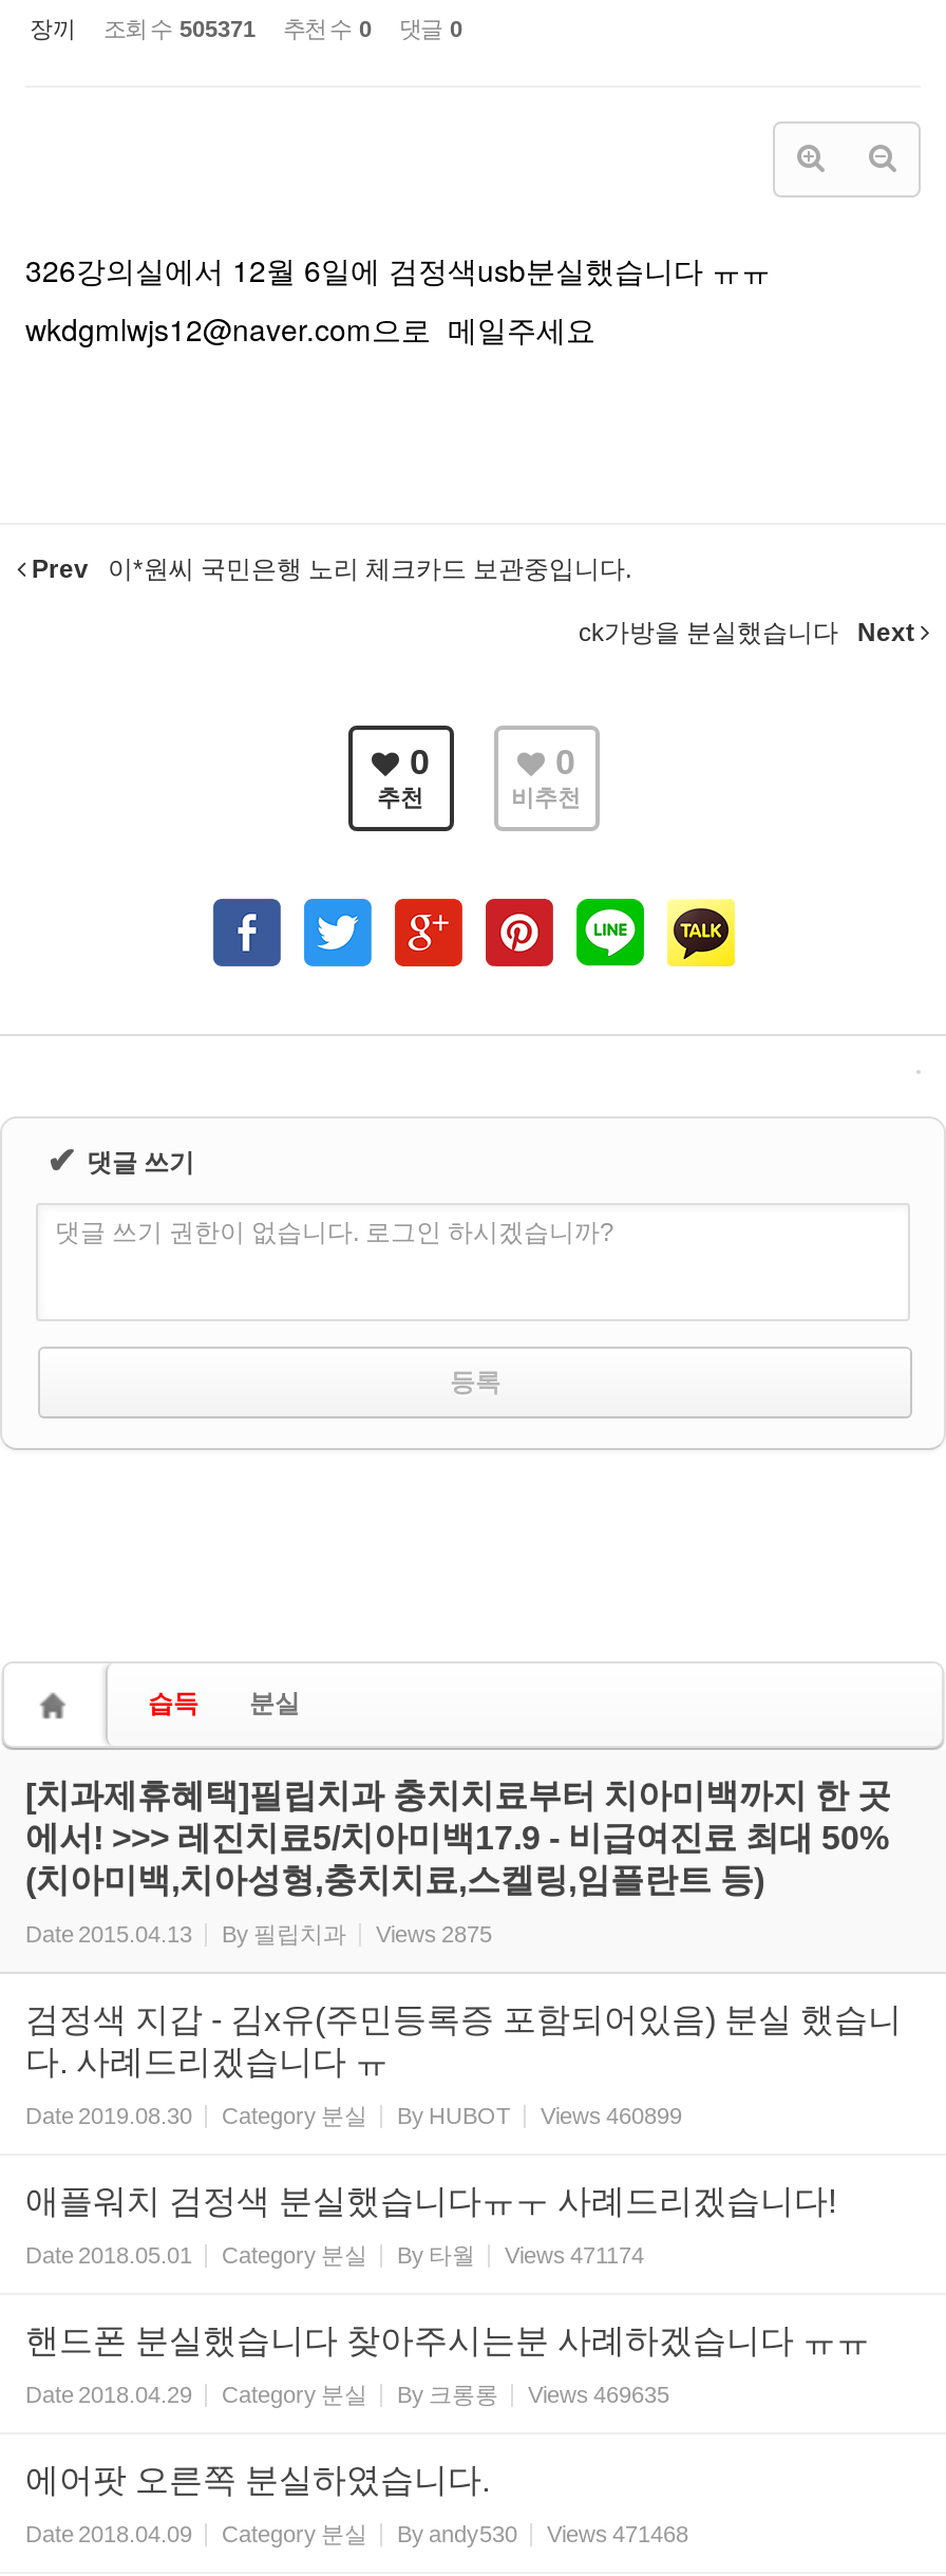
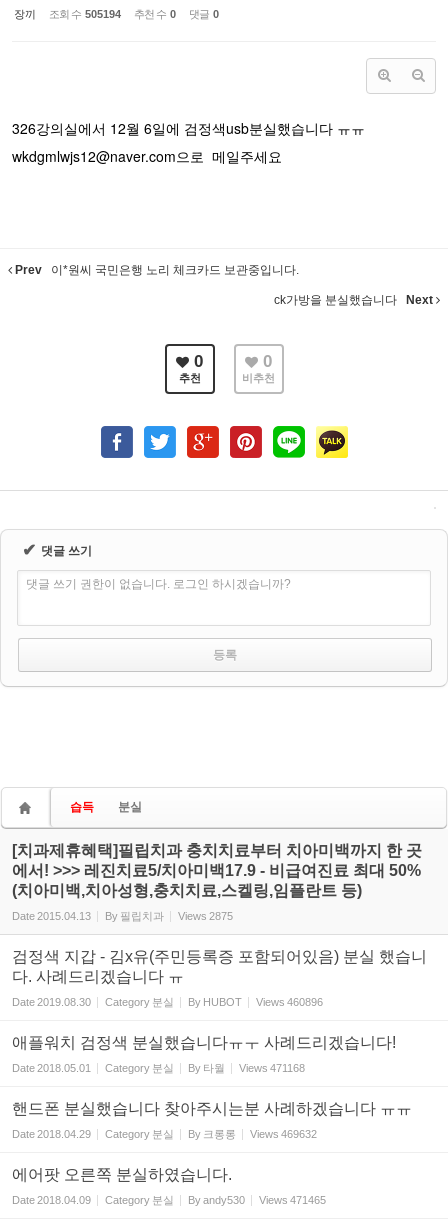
[30,16,462,41] 장끼 조회 수 505371 추천 수 0 댓글 0 -> [14,8,219,20] 장끼 조회 수 505194 추천 수 0 댓글 0
[25,2103,682,2128] Date 2019.08.30 Category 분실 By HUBOT Views 460899 -> [12,996,323,1008] Date 2019.08.30 Category 분실 By HUBOT Views 460896
[25,2242,644,2268] Date 2018.05.01 Category 분실 By 타월 Views 471174 -> [12,1062,305,1074] Date 2018.05.01 Category 분실 By 타월 Views 471168
[528,2382,669,2407] Views 469635 -> [250,1128,317,1140] Views 469632
[25,2521,688,2546] Date 2018.04.09 Category 분실 By andy530 Views 471468 -> [12,1194,326,1206] Date 2018.04.09 Category 분실 By andy530 Views 471465

